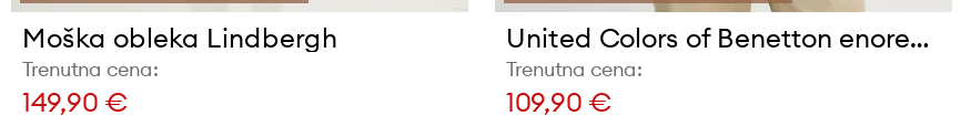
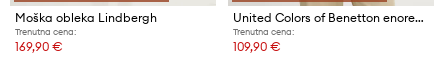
[22,86,129,119] 149,90 € -> [15,39,63,54] 169,90 €

